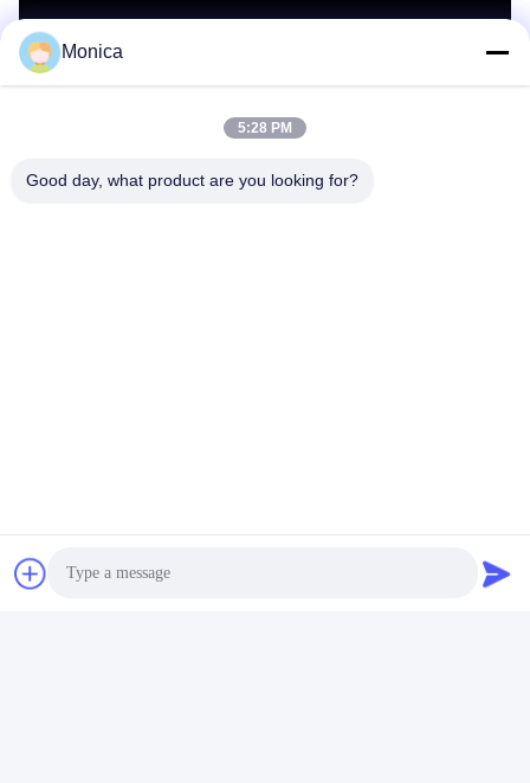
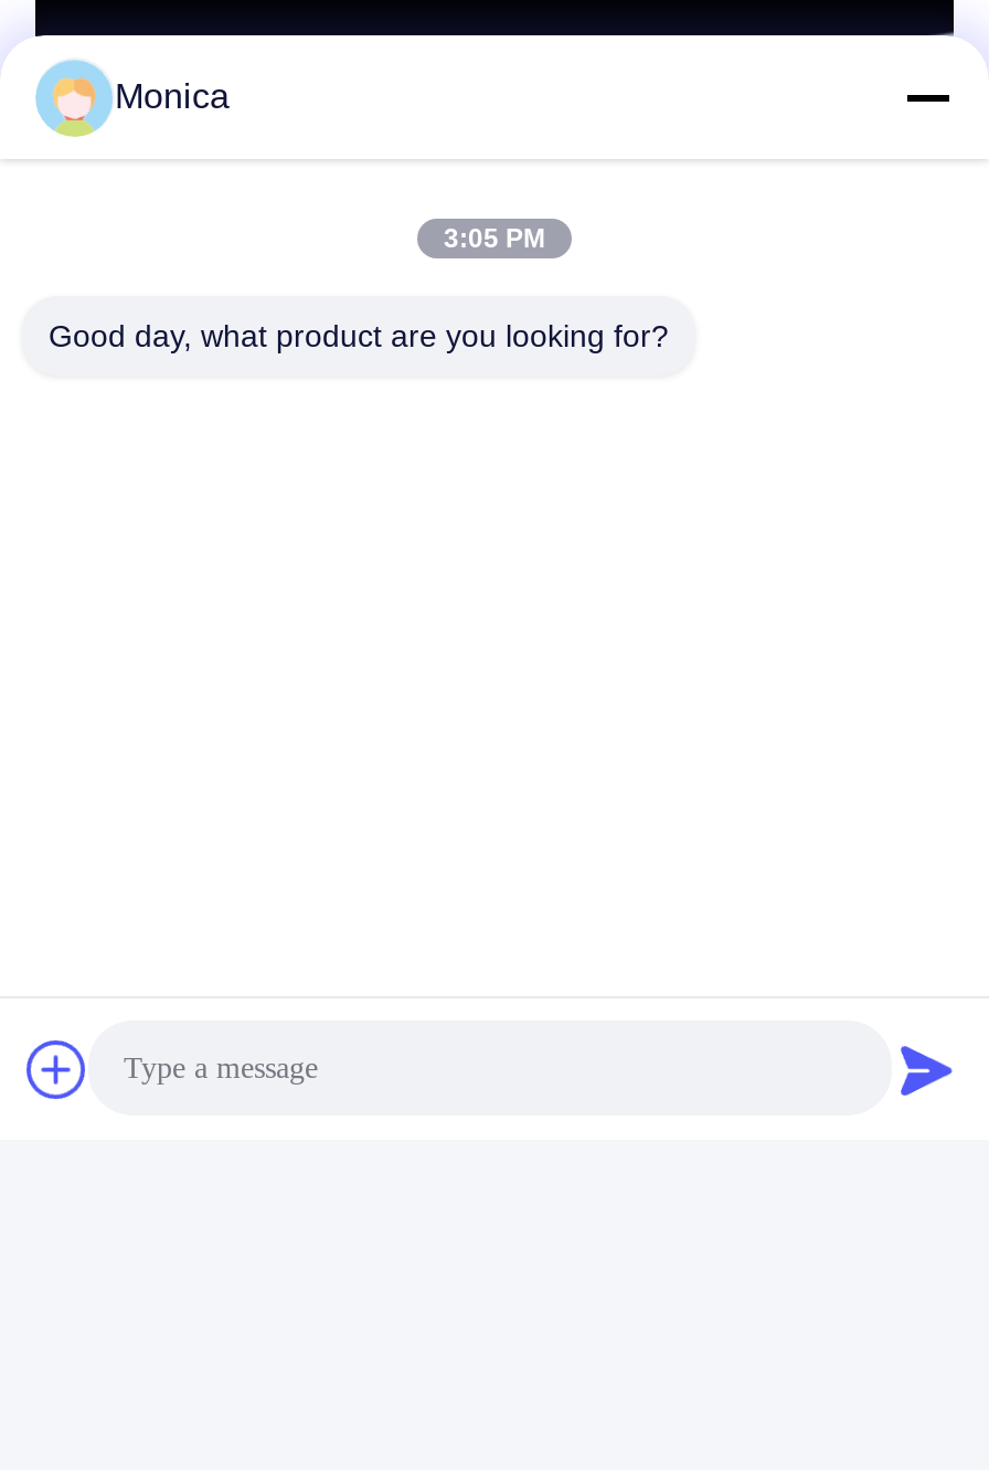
[238,120,292,136] 5:28 PM -> [444,223,545,254] 3:05 PM

